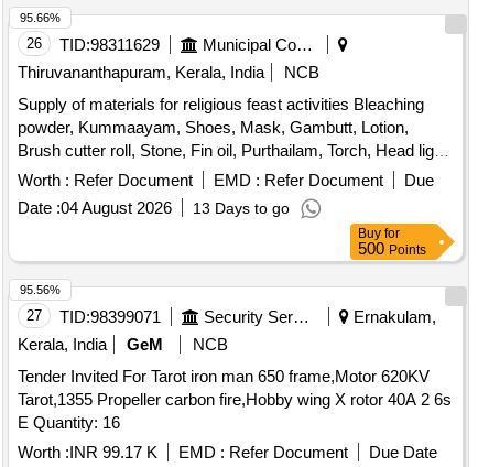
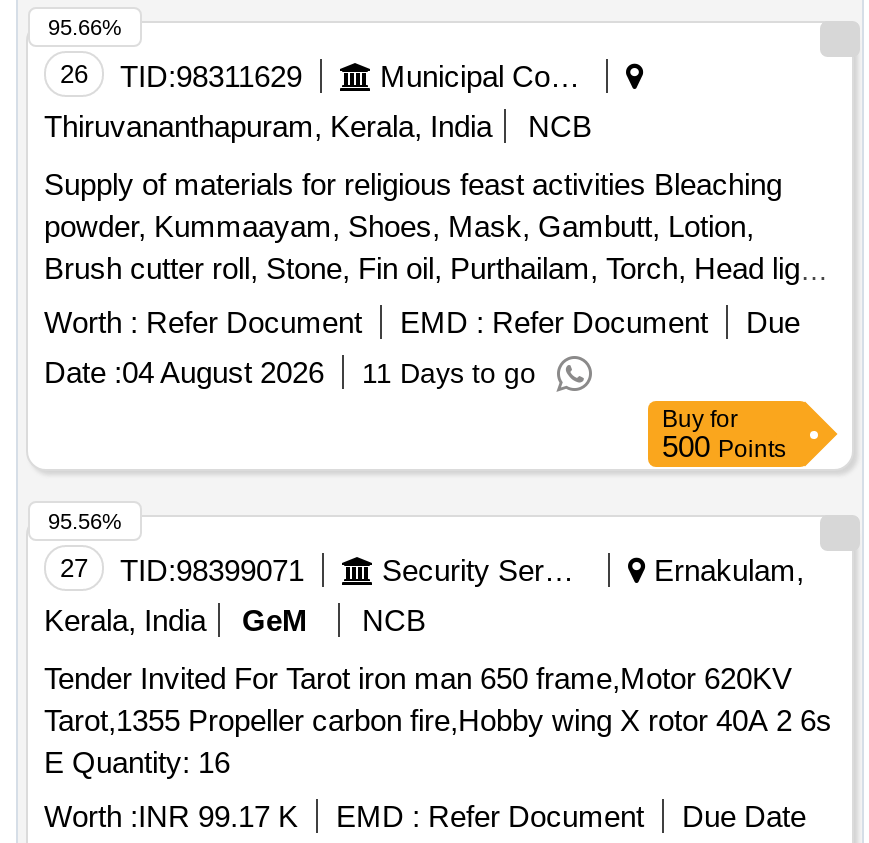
[18,198,290,217] Date : 04 August 2026 13 Days to go -> [44,355,536,389] Date : 04 August 2026 11 Days to go

